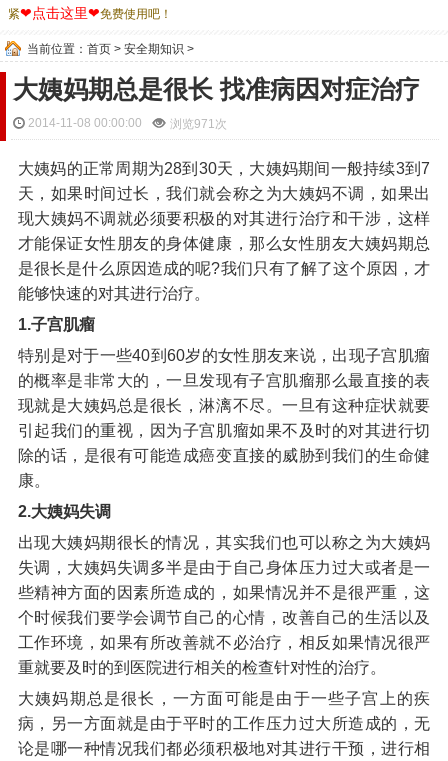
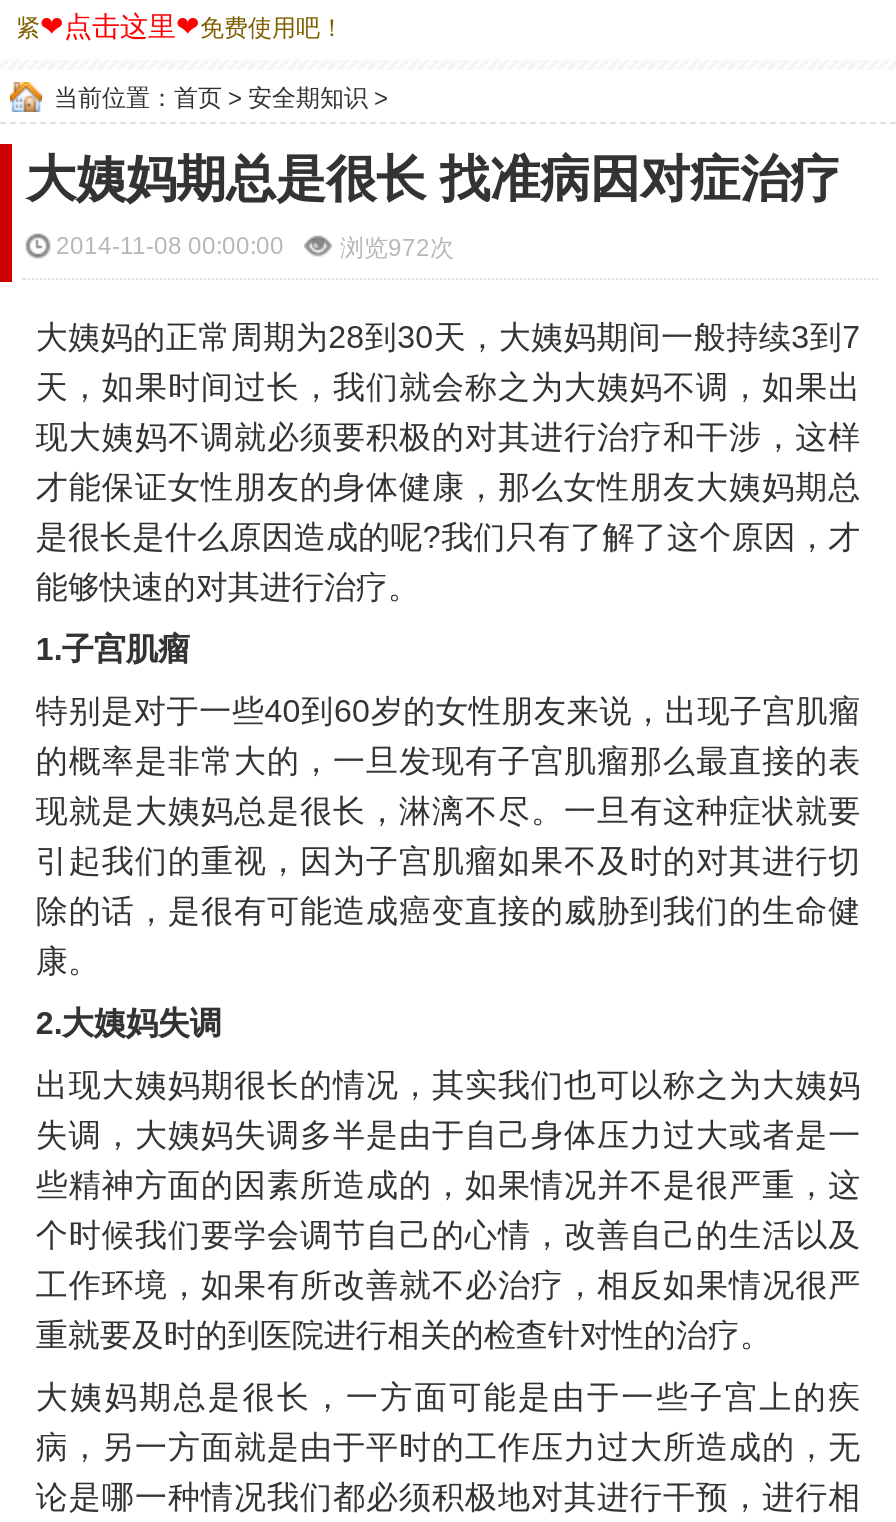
[28,116,227,131] 2014-11-08 00:00:00 浏览971次 -> [56,232,454,262] 2014-11-08 00:00:00 浏览972次

